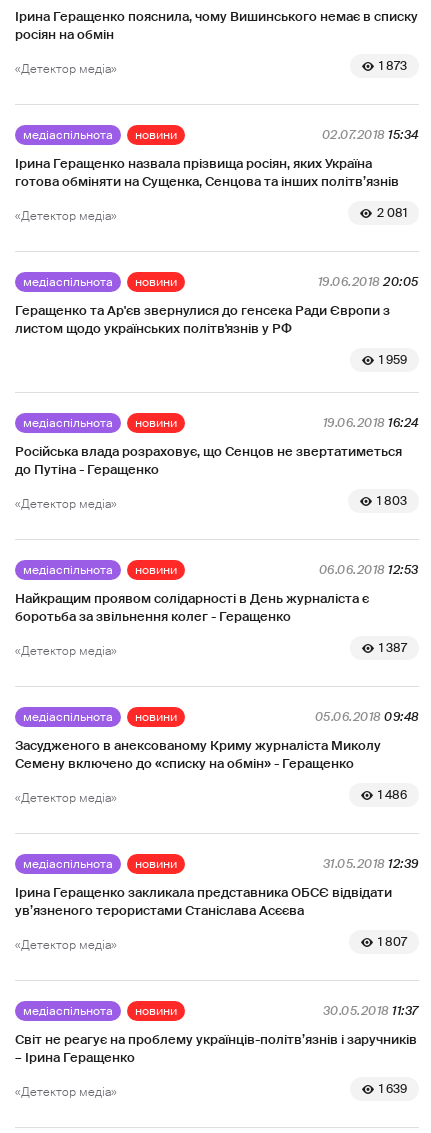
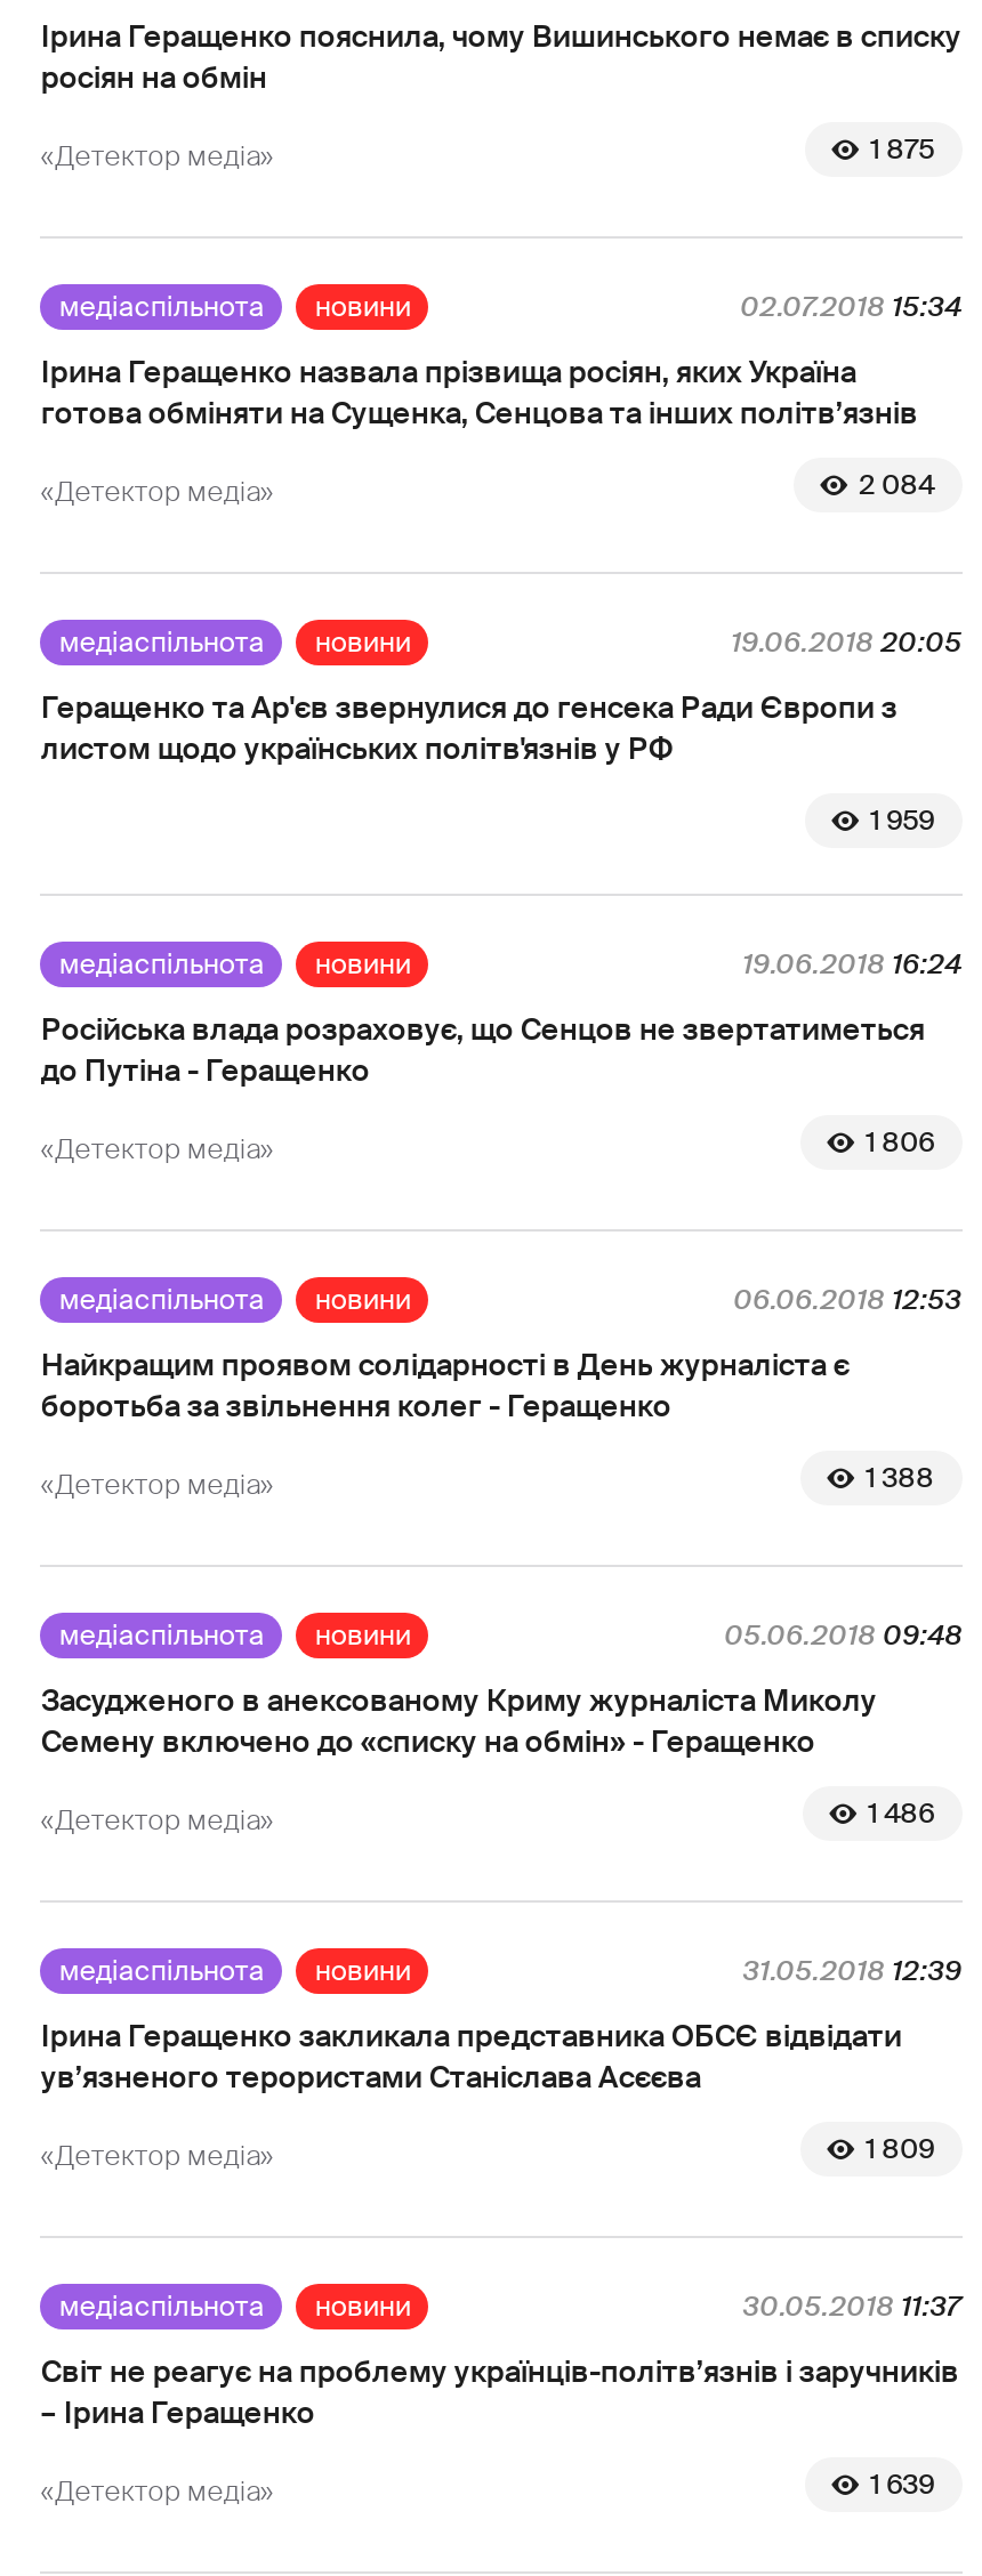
[379,58,407,74] 1 873 -> [870,132,934,168] 1 875
[377,205,407,221] 2 081 -> [859,467,934,504] 2 084
[377,493,407,509] 1 803 -> [866,1125,934,1161] 1 806
[379,640,407,656] 1 387 -> [866,1460,934,1497] 1 388
[378,934,407,950] 1 807 -> [866,2131,934,2168] 1 809

